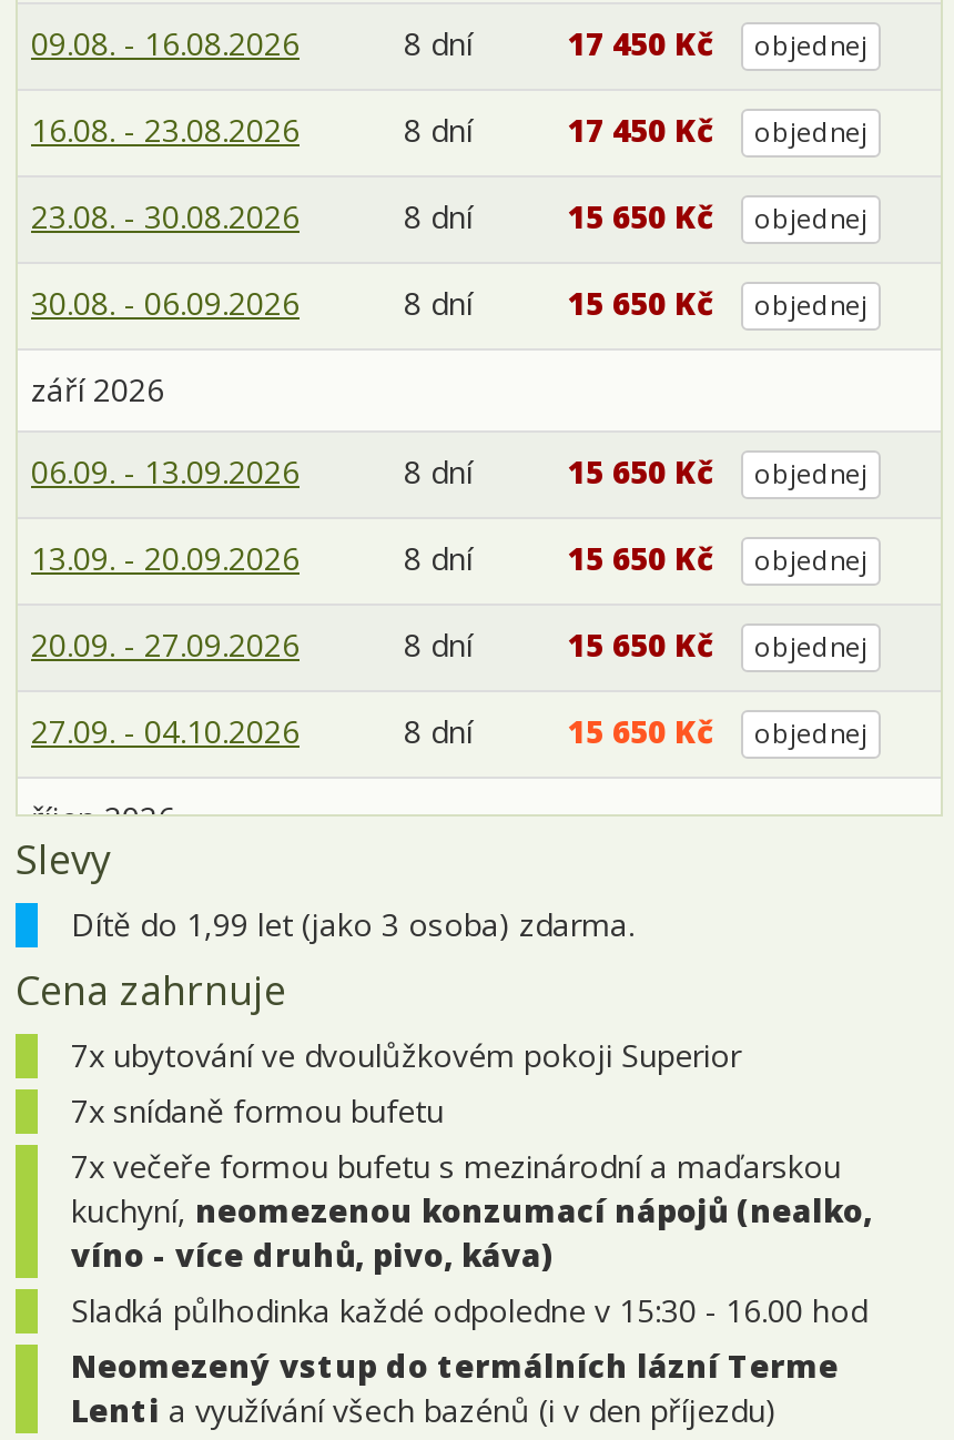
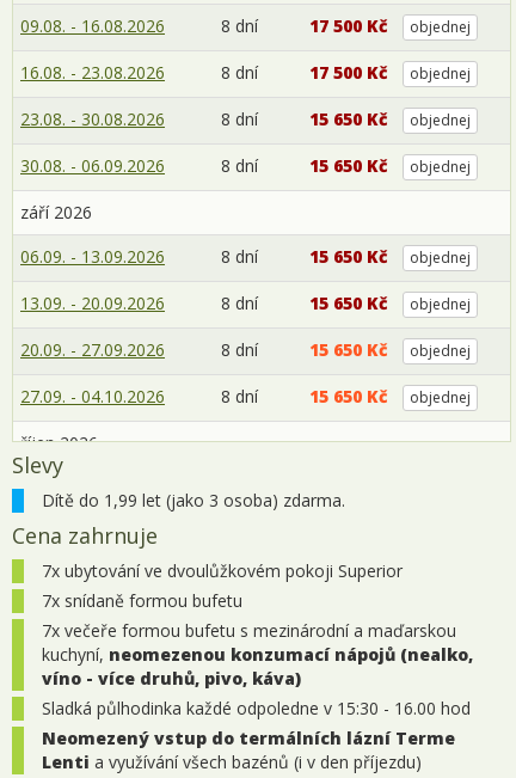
[568,22,867,64] 17 450 Kč objednej -> [309,14,471,37] 17 500 Kč objednej
[568,108,867,151] 17 450 Kč objednej -> [309,61,471,84] 17 500 Kč objednej

